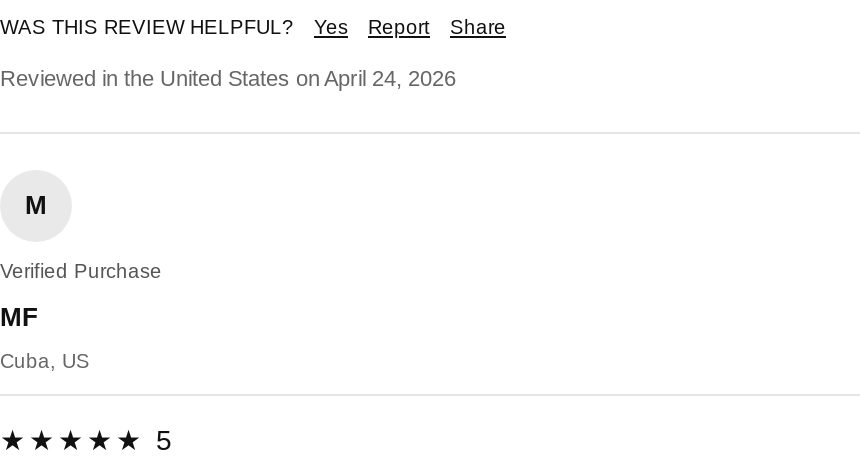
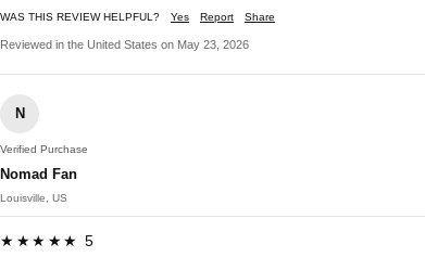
[0,65,456,89] Reviewed in the United States on April 24, 2026 -> [0,38,249,51] Reviewed in the United States on May 23, 2026
[25,189,47,219] M -> [15,105,24,121] N
[0,301,38,331] MF -> [0,166,77,182] Nomad Fan
[0,349,90,371] Cuba, US -> [0,192,67,204] Louisville, US

